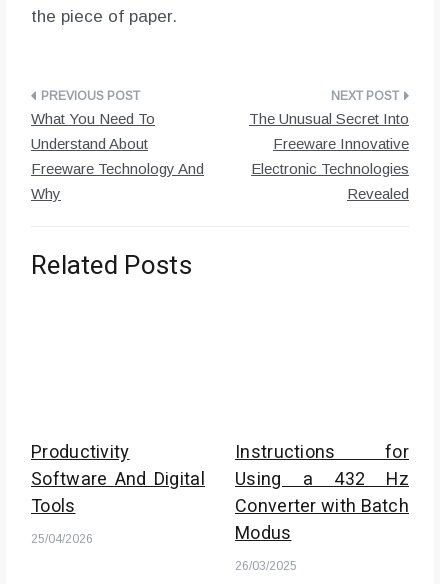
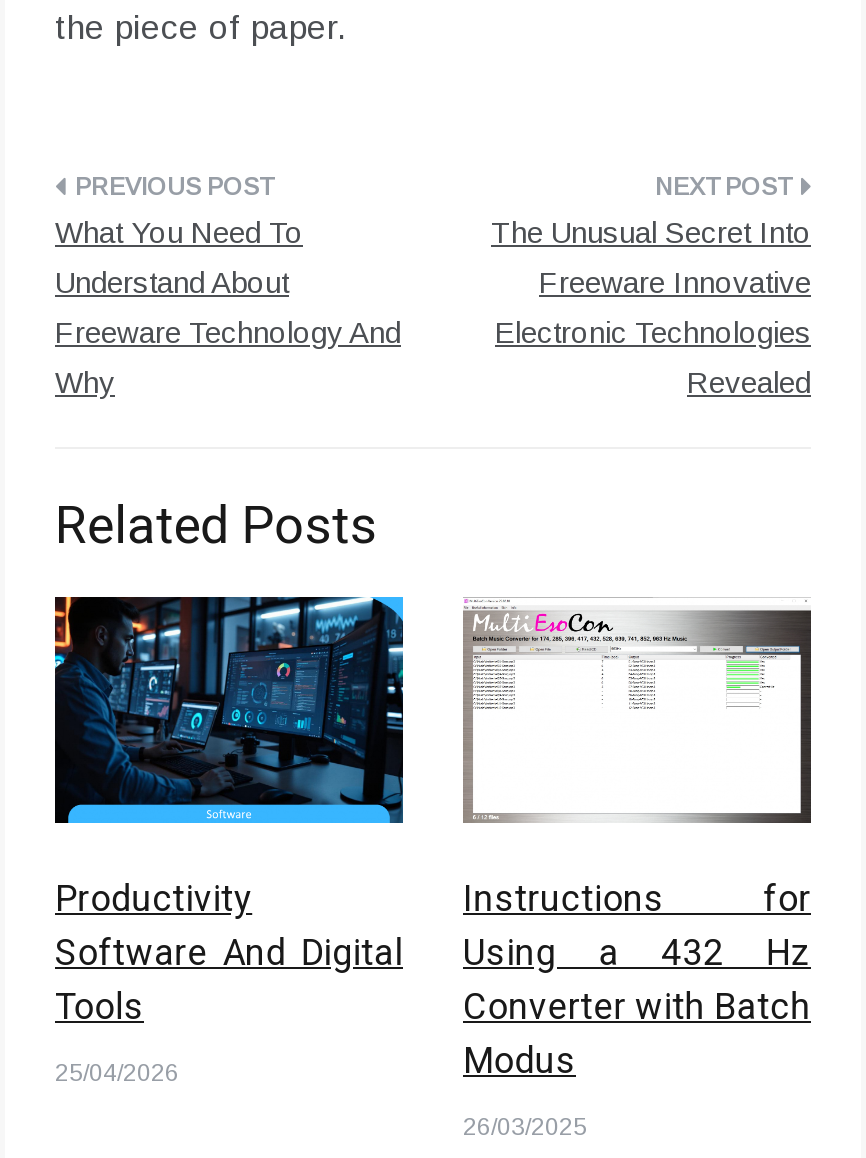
none -> [53,595,405,825] [image]
none -> [461,597,813,825] [image]

